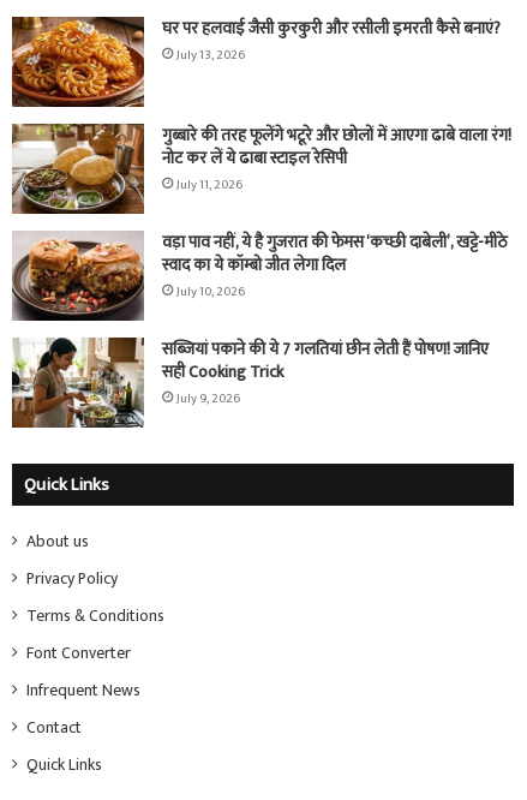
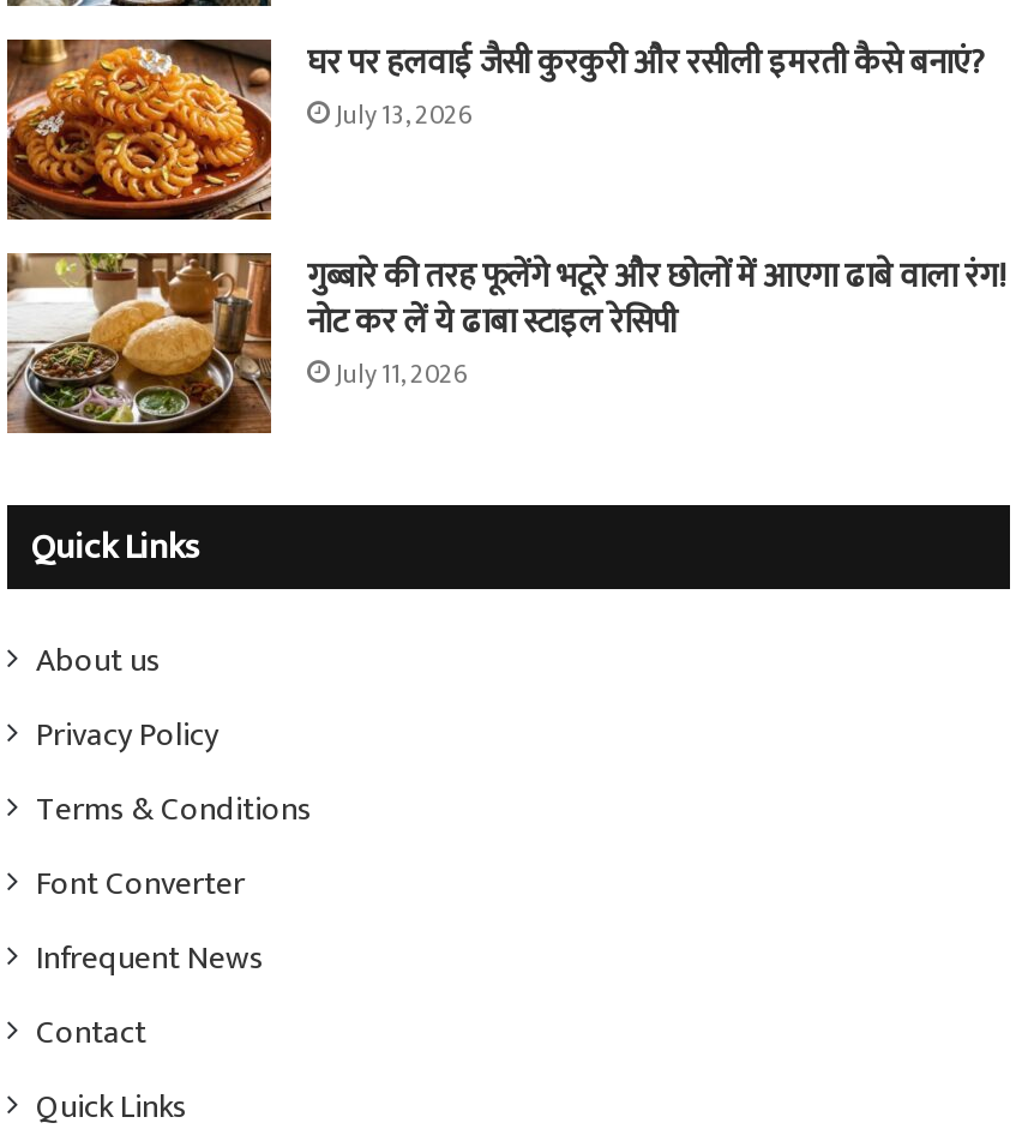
[12,229,508,410] [image] | वड़ा पाव नहीं, ये है गुजरात की फेमस ‘कच्छी दाबेली’, खट्टे-मीठे | स्वाद का ये कॉम्बो जीत लेगा दिल | July 10, 2026 | सब्जियां पकाने की ये 7 गलतियां छीन लेती हैं पोषण! जानिए | सही Cooking Trick | July 9, 2026 -> none
[11,336,144,429] [image] -> none

